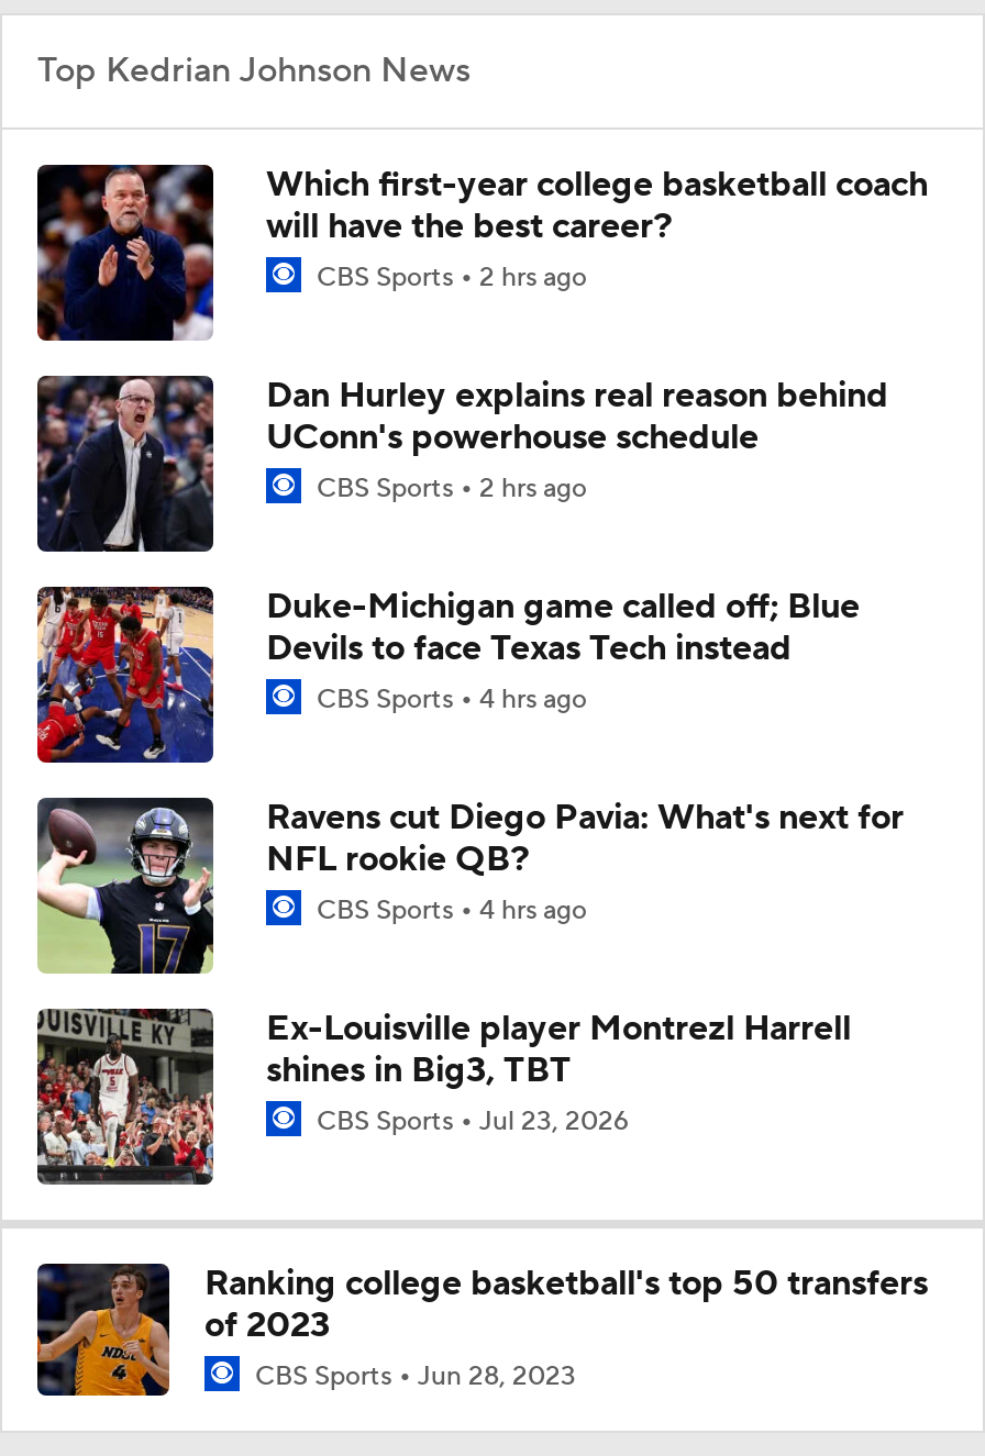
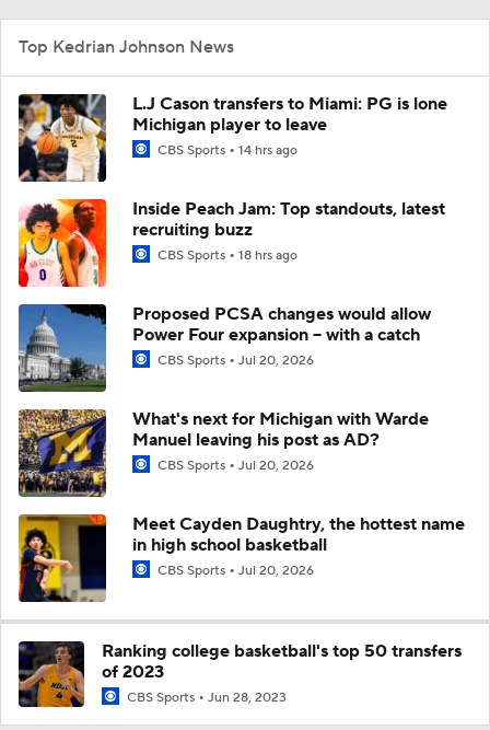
[35,162,928,343] [image] | Which first-year college basketball coach | will have the best career? | CBS Sports 2 hrs ago -> [17,93,447,183] [image] | L.J Cason transfers to Miami: PG is lone | Michigan player to leave | CBS Sports 14 hrs ago
[35,373,888,554] [image] | Dan Hurley explains real reason behind | UConn's powerhouse schedule | CBS Sports 2 hrs ago -> [17,198,445,288] [image] | Inside Peach Jam: Top standouts, latest | recruiting buzz | CBS Sports 18 hrs ago
[35,584,860,765] [image] | Duke-Michigan game called off; Blue | Devils to face Texas Tech instead | CBS Sports 4 hrs ago -> [17,303,431,393] [image] | Proposed PCSA changes would allow | Power Four expansion -- with a catch | CBS Sports Jul 20, 2026
[37,795,904,976] [image] | Ravens cut Diego Pavia: What's next for | NFL rookie QB? | CBS Sports 4 hrs ago -> [17,408,429,498] [image] | What's next for Michigan with Warde | Manuel leaving his post as AD? | CBS Sports Jul 20, 2026
[35,1006,851,1185] [image] | Ex-Louisville player Montrezl Harrell | shines in Big3, TBT | CBS Sports Jul 23, 2026 -> [17,513,465,602] [image] | Meet Cayden Daughtry, the hottest name | in high school basketball | CBS Sports Jul 20, 2026

